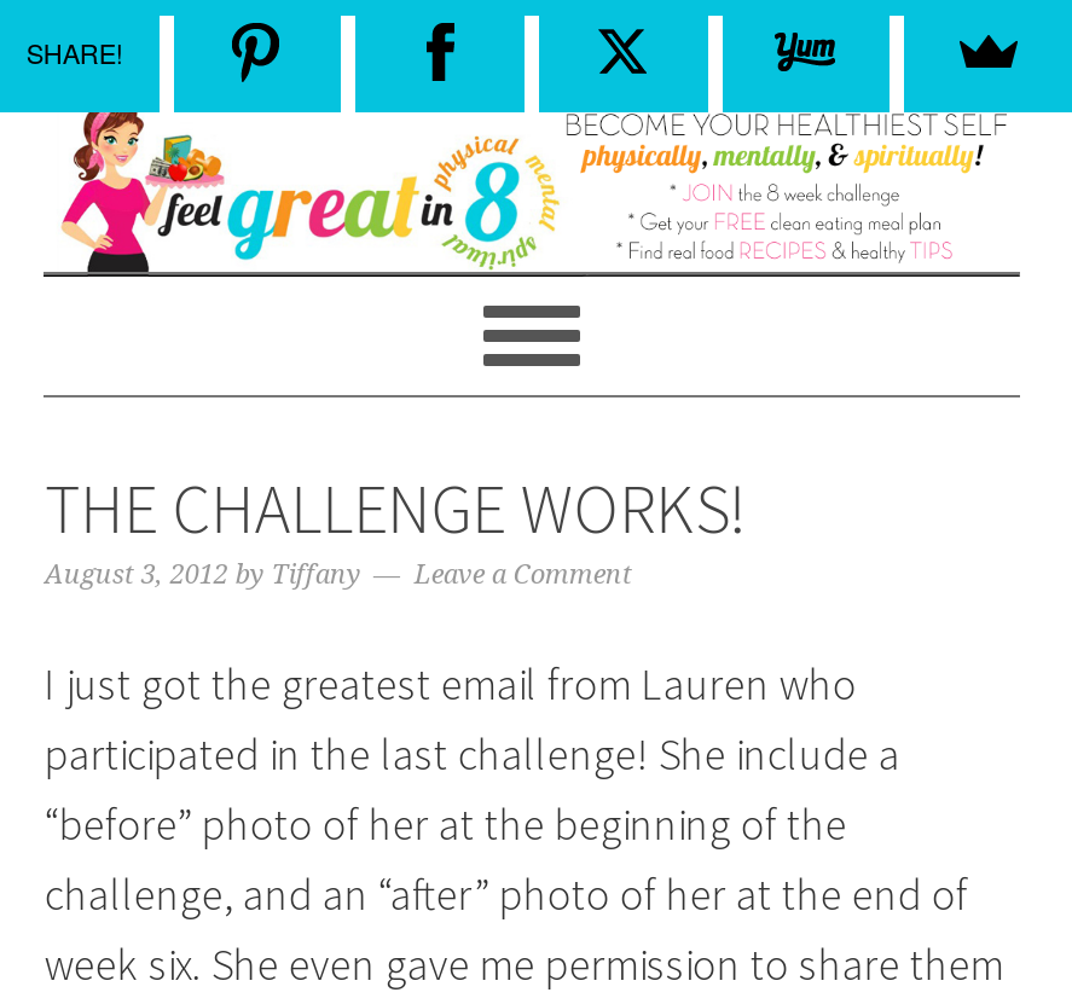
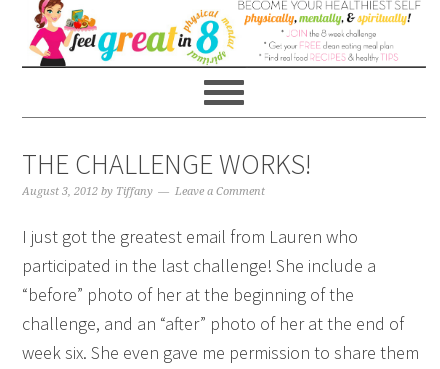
[26,31,123,70] SHARE! -> none

